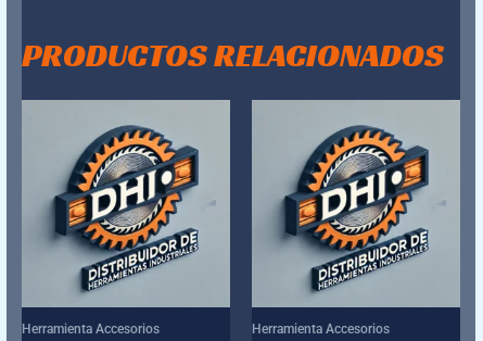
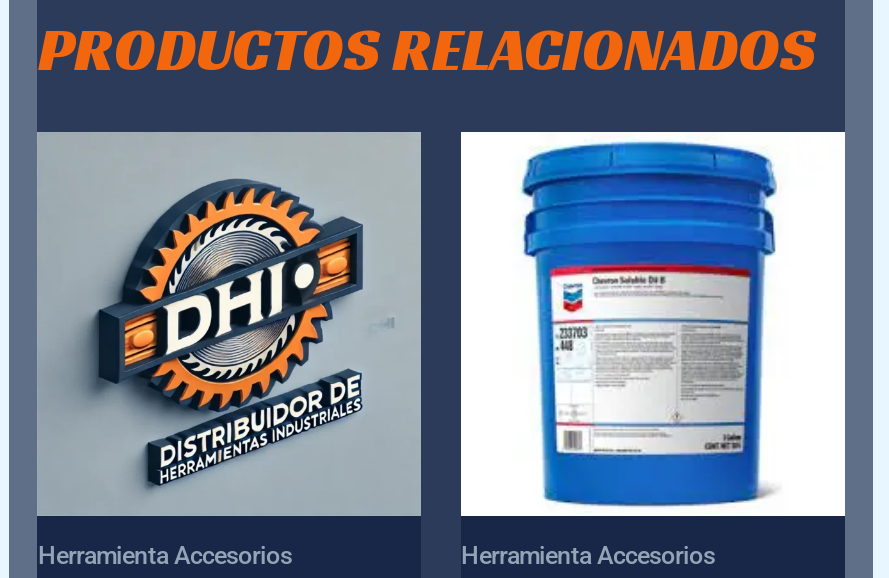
[253,100,459,307] [image] -> [461,132,845,516] [image]

